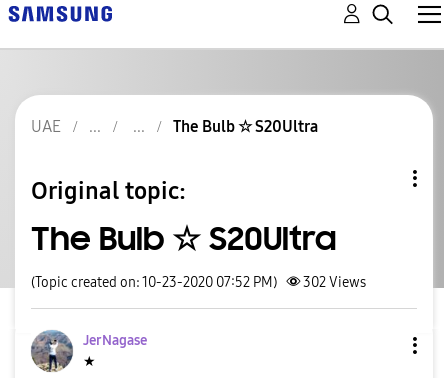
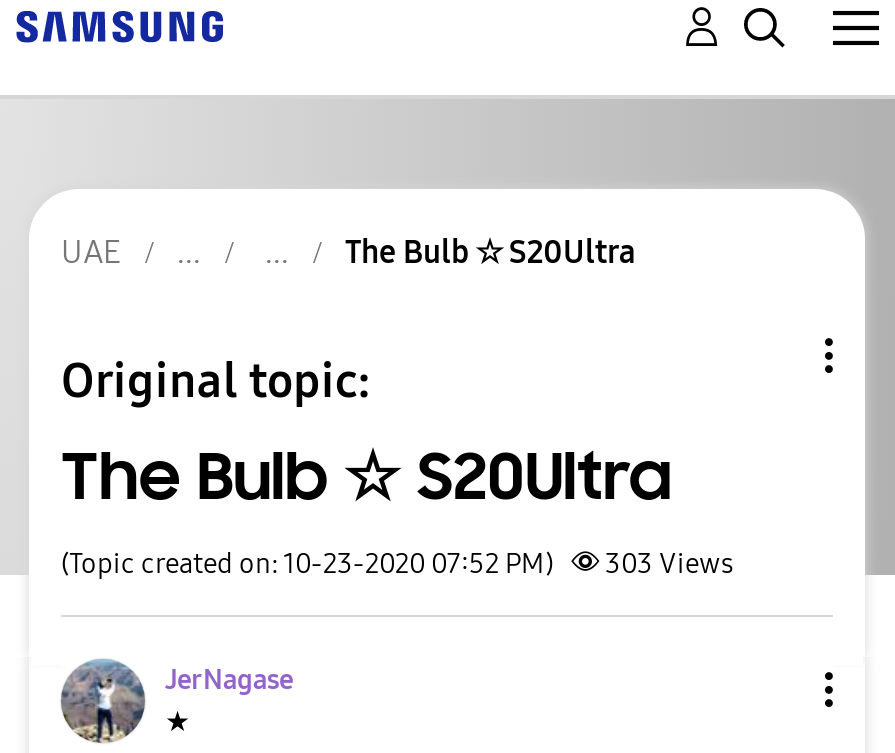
[31,274,366,291] (Topic created on: 10-23-2020 07:52 PM) 302 Views -> [61,547,733,581] (Topic created on: 10-23-2020 07:52 PM) 303 Views

